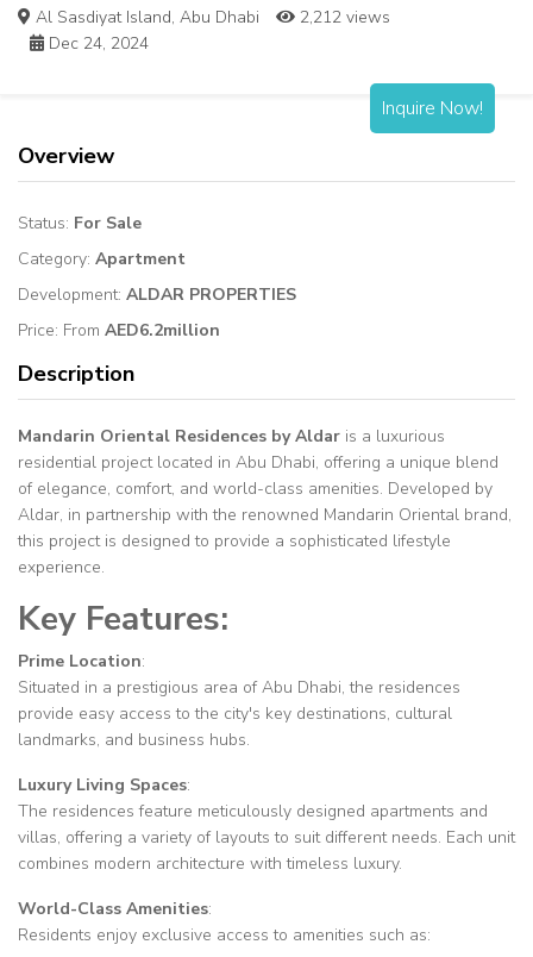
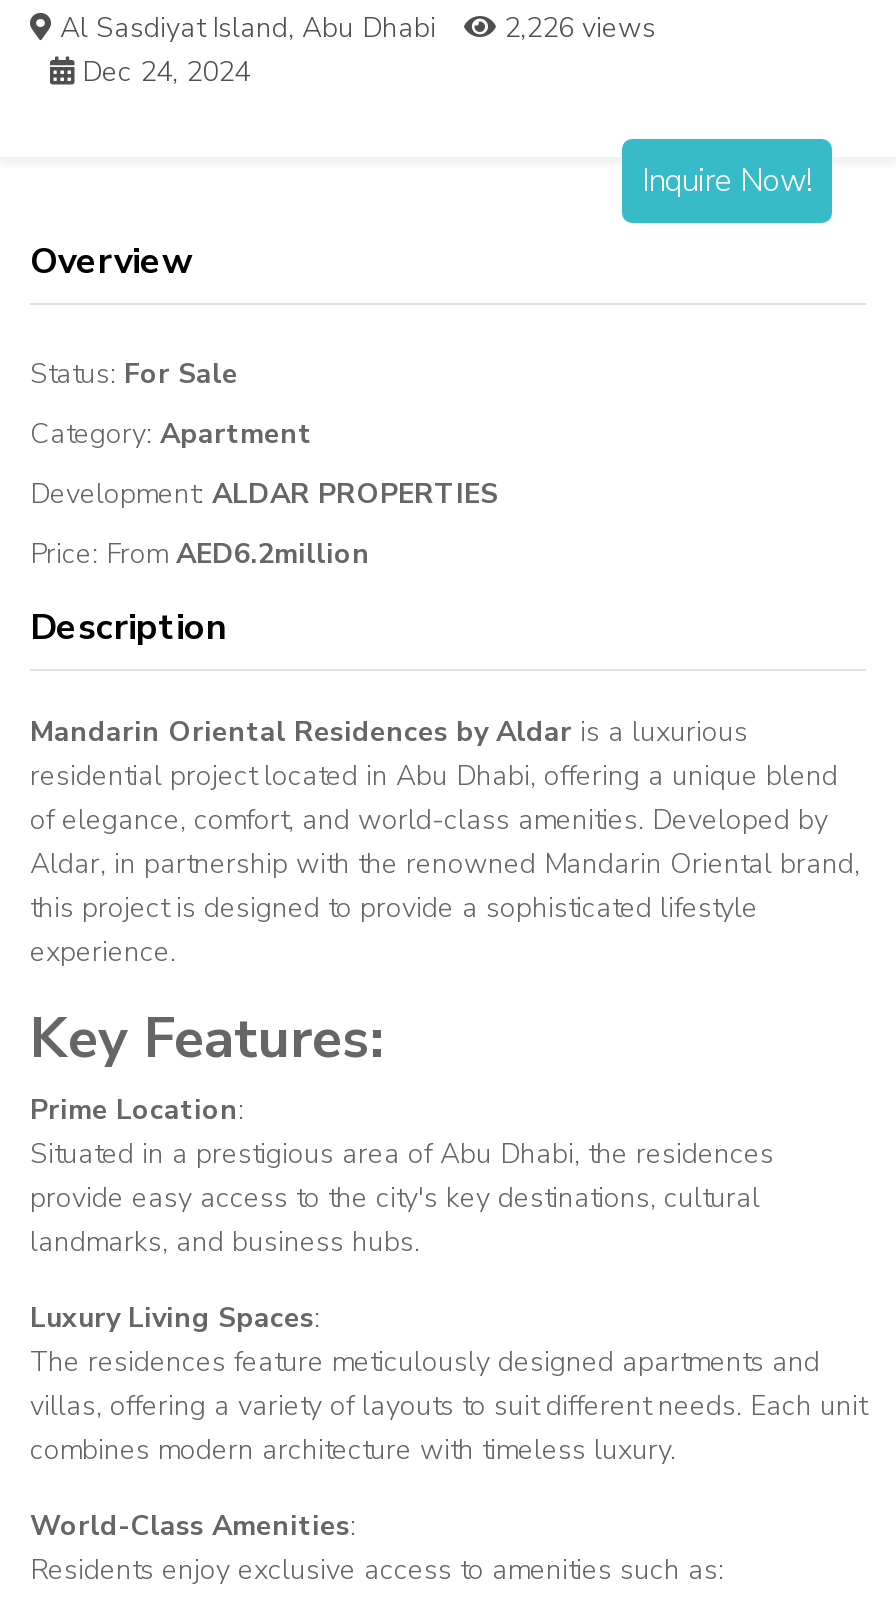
[31,6,390,29] Al Sasdiyat Island, Abu Dhabi 2,212 views -> [52,9,656,47] Al Sasdiyat Island, Abu Dhabi 2,226 views

